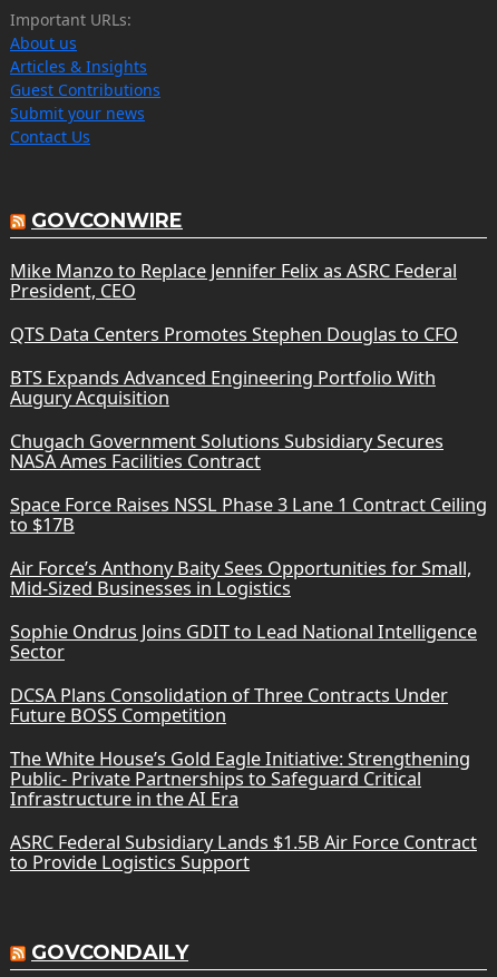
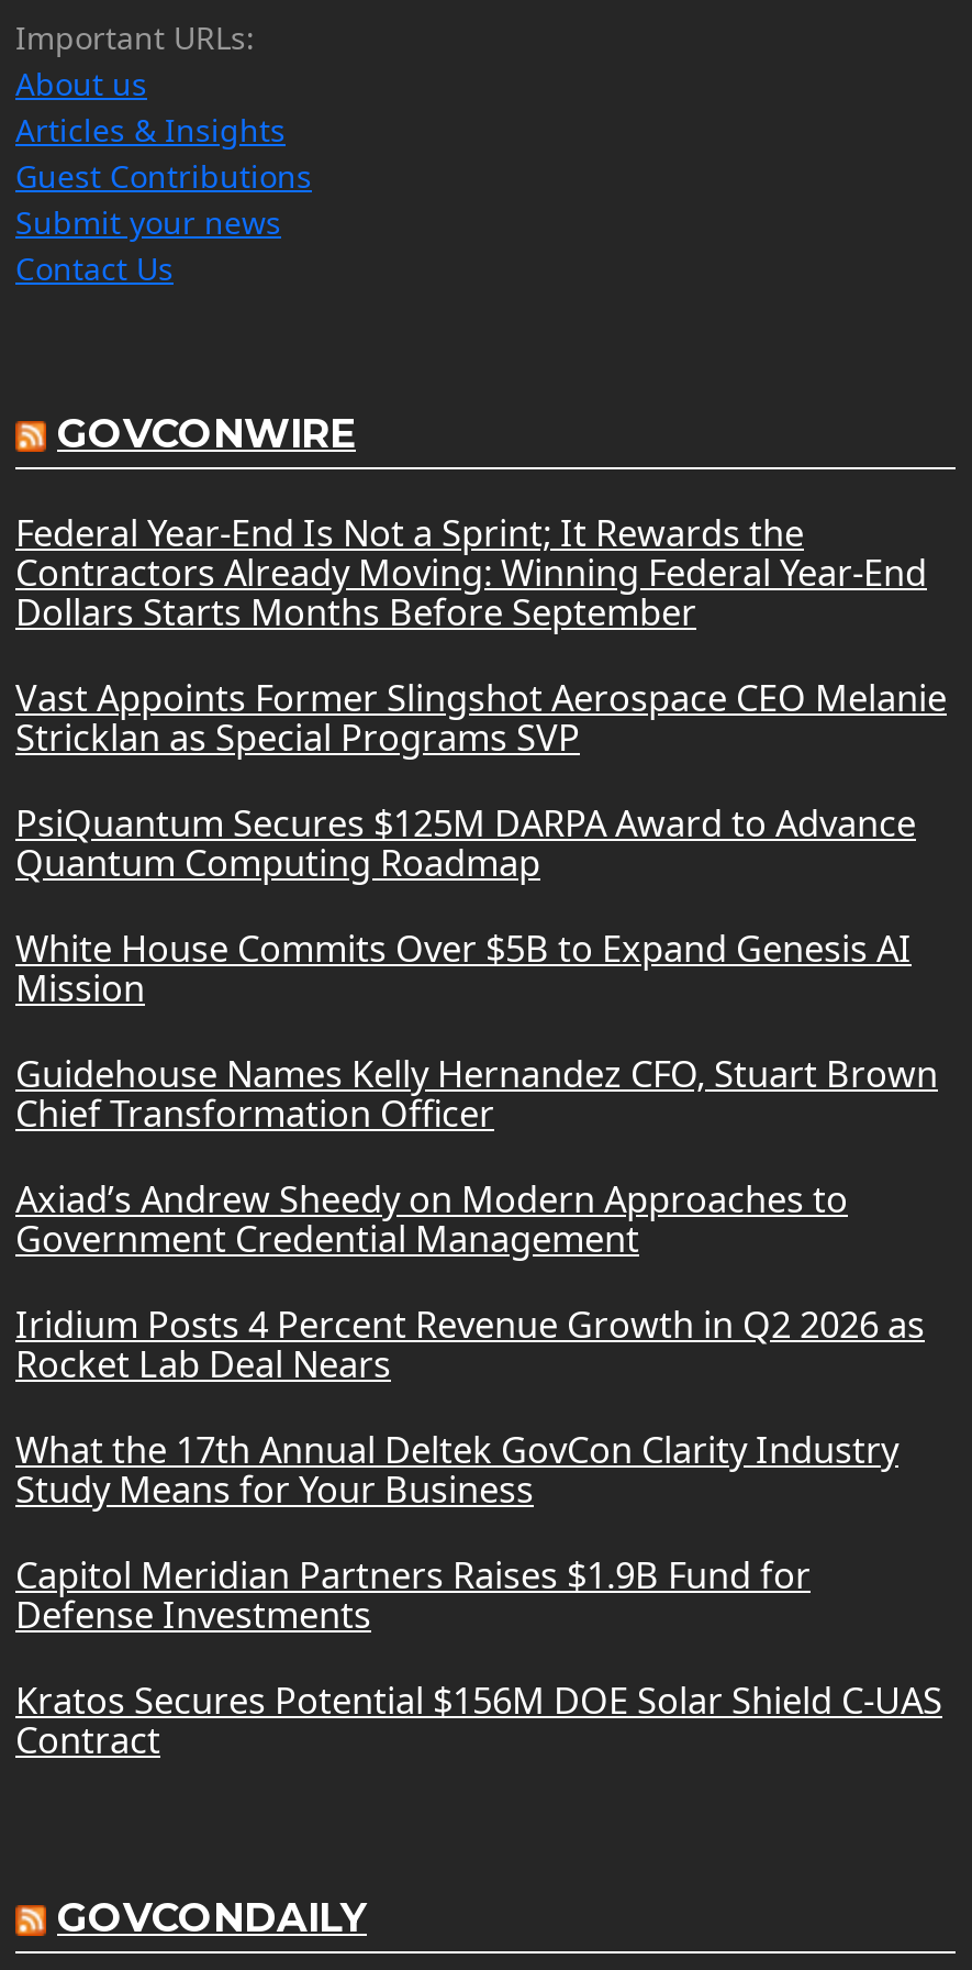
[10,258,457,303] Mike Manzo to Replace Jennifer Felix as ASRC Federal | President, CEO -> [15,509,927,636] Federal Year-End Is Not a Sprint; It Rewards the | Contractors Already Moving: Winning Federal Year-End | Dollars Starts Months Before September
[10,322,458,346] QTS Data Centers Promotes Stephen Douglas to CFO -> [15,674,947,762] Vast Appoints Former Slingshot Aerospace CEO Melanie | Stricklan as Special Programs SVP
[10,365,436,410] BTS Expands Advanced Engineering Portfolio With | Augury Acquisition -> [15,799,916,887] PsiQuantum Secures $125M DARPA Award to Advance | Quantum Computing Roadmap
[10,429,444,473] Chugach Government Solutions Subsidiary Secures | NASA Ames Facilities Contract -> [15,924,912,1012] White House Commits Over $5B to Expand Genesis AI | Mission
[10,492,487,537] Space Force Raises NSSL Phase 3 Lane 1 Contract Ceiling | to $17B -> [15,1050,938,1138] Guidehouse Names Kelly Hernandez CFO, Stuart Brown | Chief Transformation Officer
[10,556,471,600] Air Force’s Anthony Baity Sees Opportunities for Small, | Mid-Sized Businesses in Logistics -> [15,1175,848,1263] Axiad’s Andrew Sheedy on Modern Approaches to | Government Credential Management
[10,619,477,664] Sophie Ondrus Joins GDIT to Lead National Intelligence | Sector -> [15,1300,925,1388] Iridium Posts 4 Percent Revenue Growth in Q2 2026 as | Rocket Lab Deal Nears
[10,683,448,727] DCSA Plans Consolidation of Three Contracts Under | Future BOSS Competition -> [15,1426,898,1514] What the 17th Annual Deltek GovCon Clarity Industry | Study Means for Your Business
[10,746,470,811] The White House’s Gold Eagle Initiative: Strengthening | Public- Private Partnerships to Safeguard Critical | Infrastructure in the AI Era -> [15,1551,811,1639] Capitol Meridian Partners Raises $1.9B Fund for | Defense Investments
[10,830,477,874] ASRC Federal Subsidiary Lands $1.5B Air Force Contract | to Provide Logistics Support -> [15,1676,942,1764] Kratos Secures Potential $156M DOE Solar Shield C-UAS | Contract

